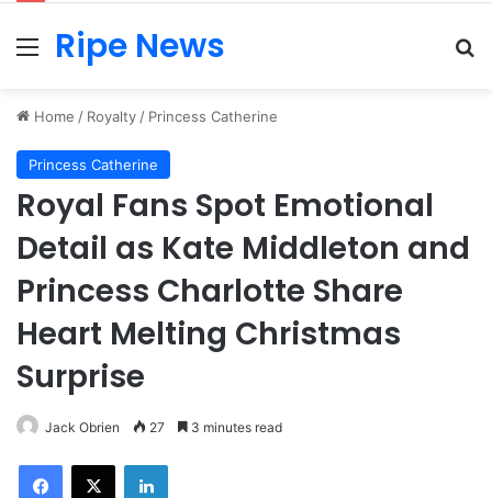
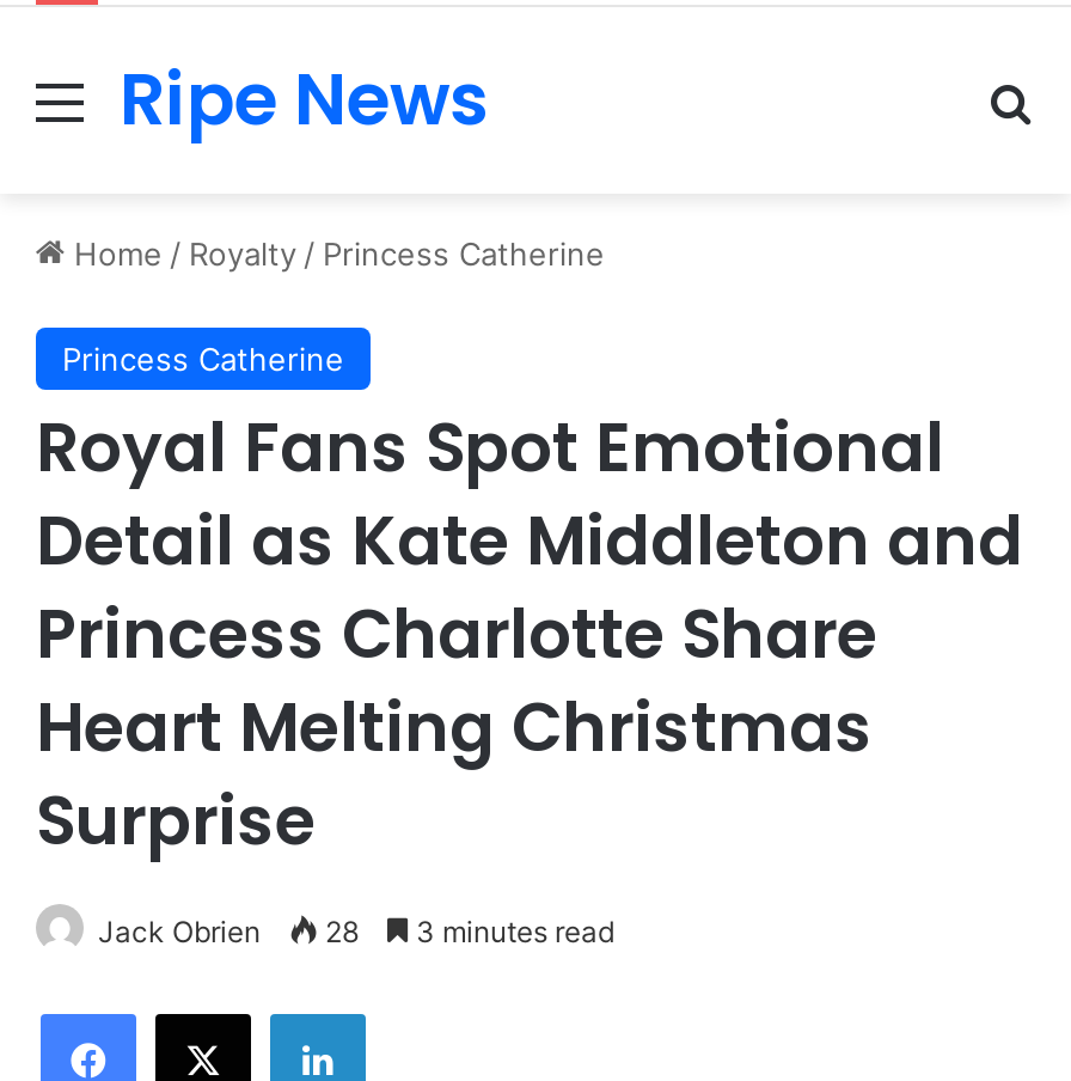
[45,419,282,435] Jack Obrien 27 3 minutes read -> [98,914,614,949] Jack Obrien 28 3 minutes read

